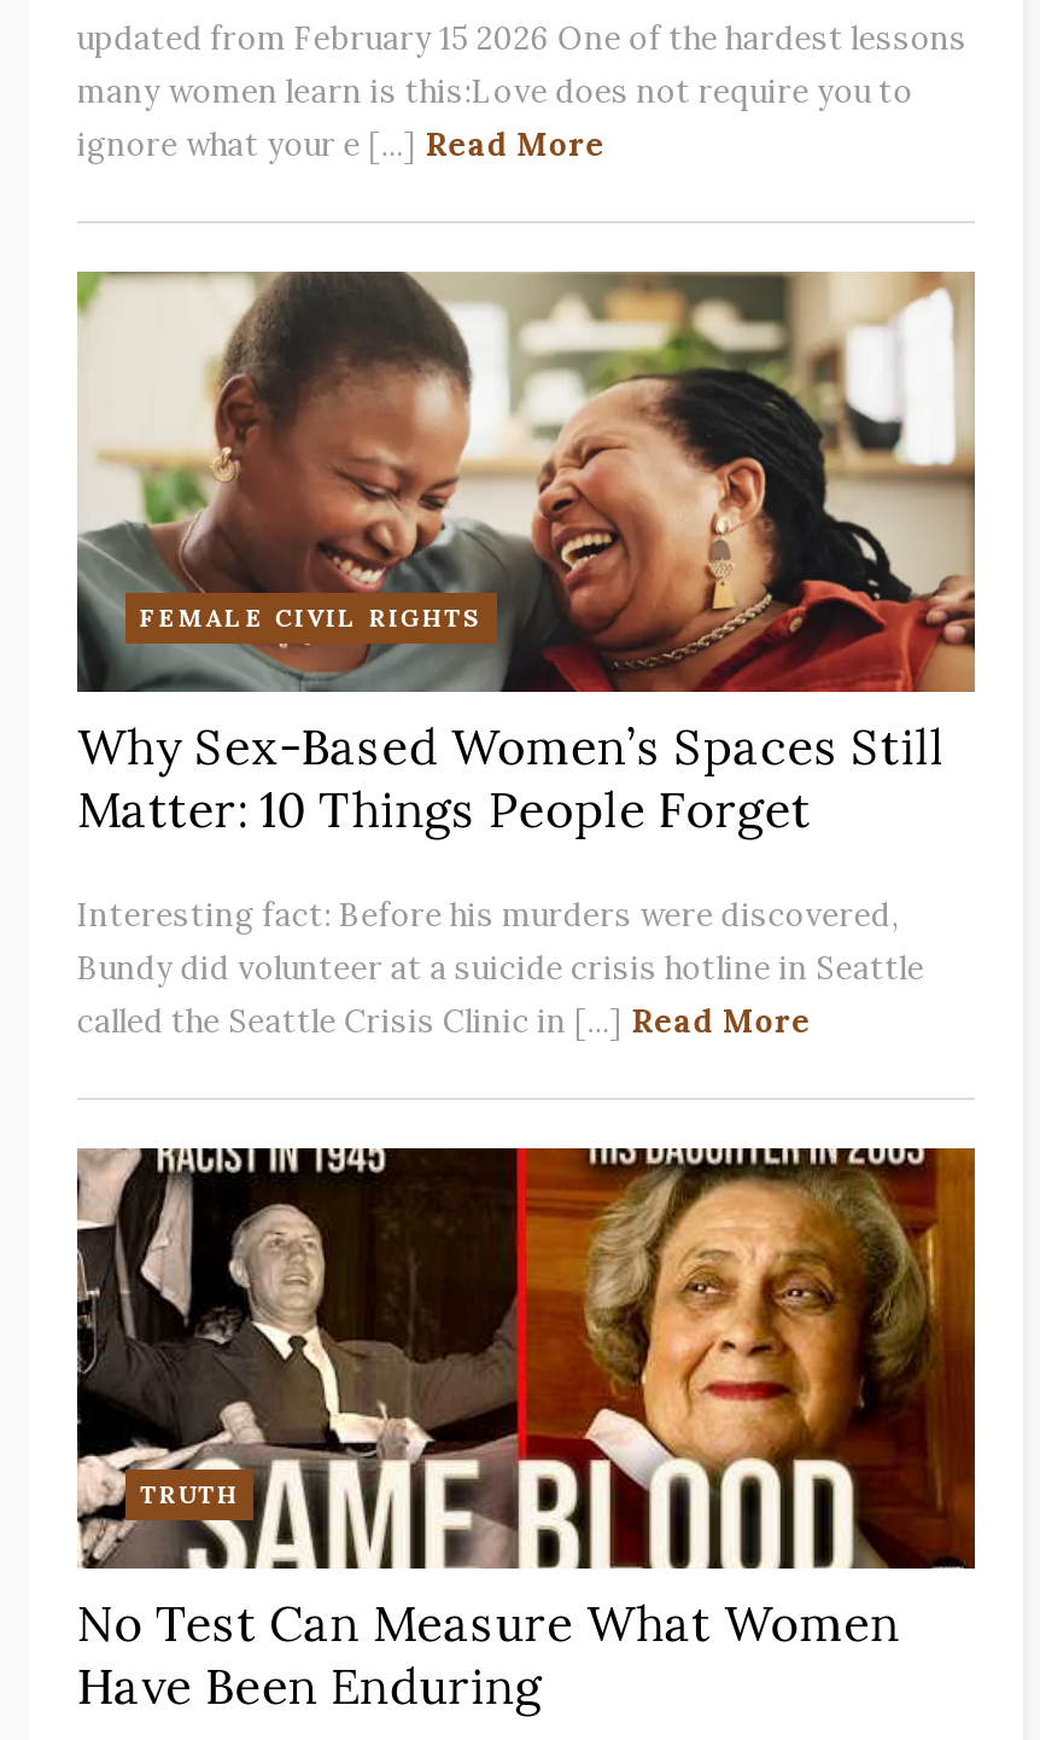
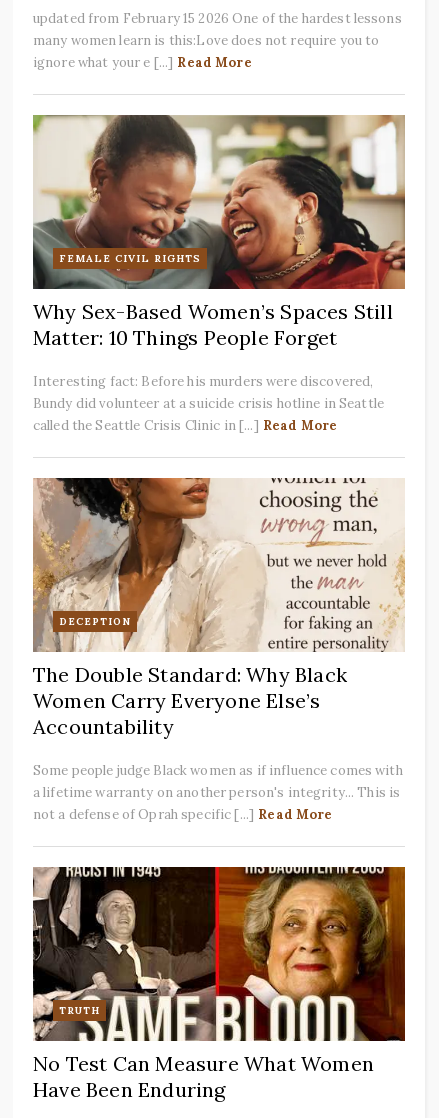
none -> [33,477,405,823] [image] | DECEPTION | The Double Standard: Why Black | Women Carry Everyone Else’s | Accountability | Some people judge Black women as if influence comes with | a lifetime warranty on another person's integrity... This is | not a defense of Oprah specific [...] Read More

